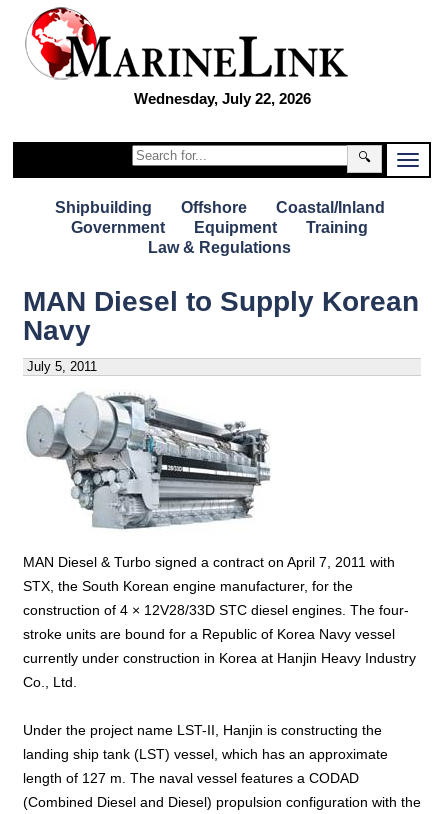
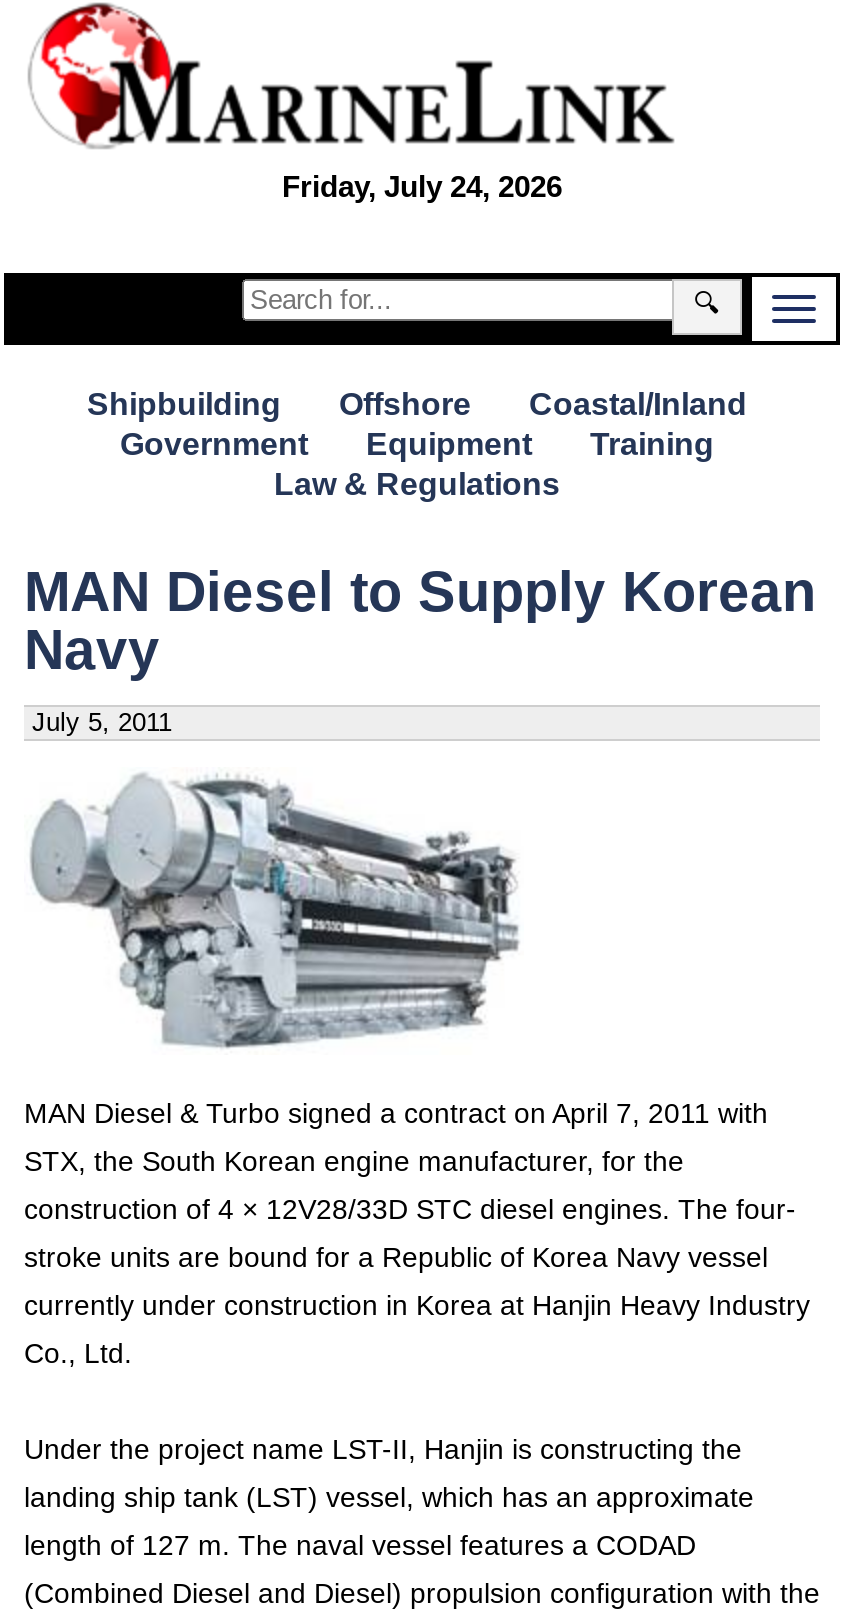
[133,90,310,107] Wednesday, July 22, 2026 -> [282,169,562,203] Friday, July 24, 2026

